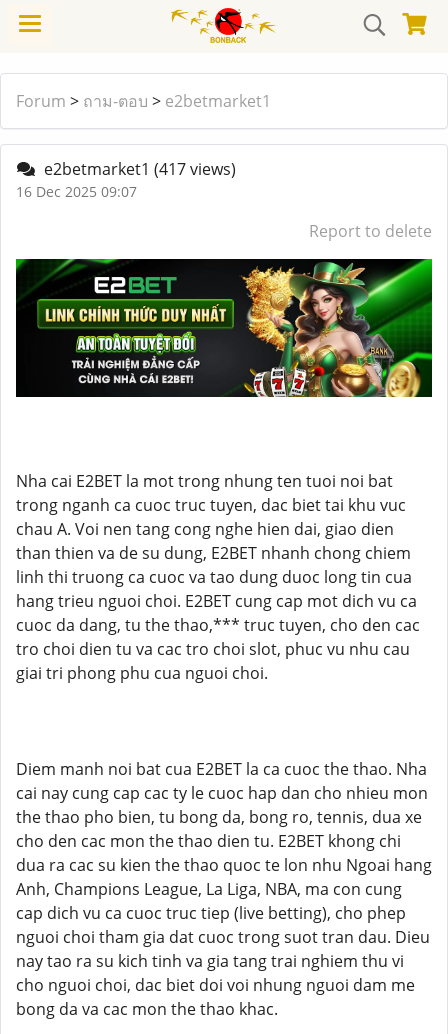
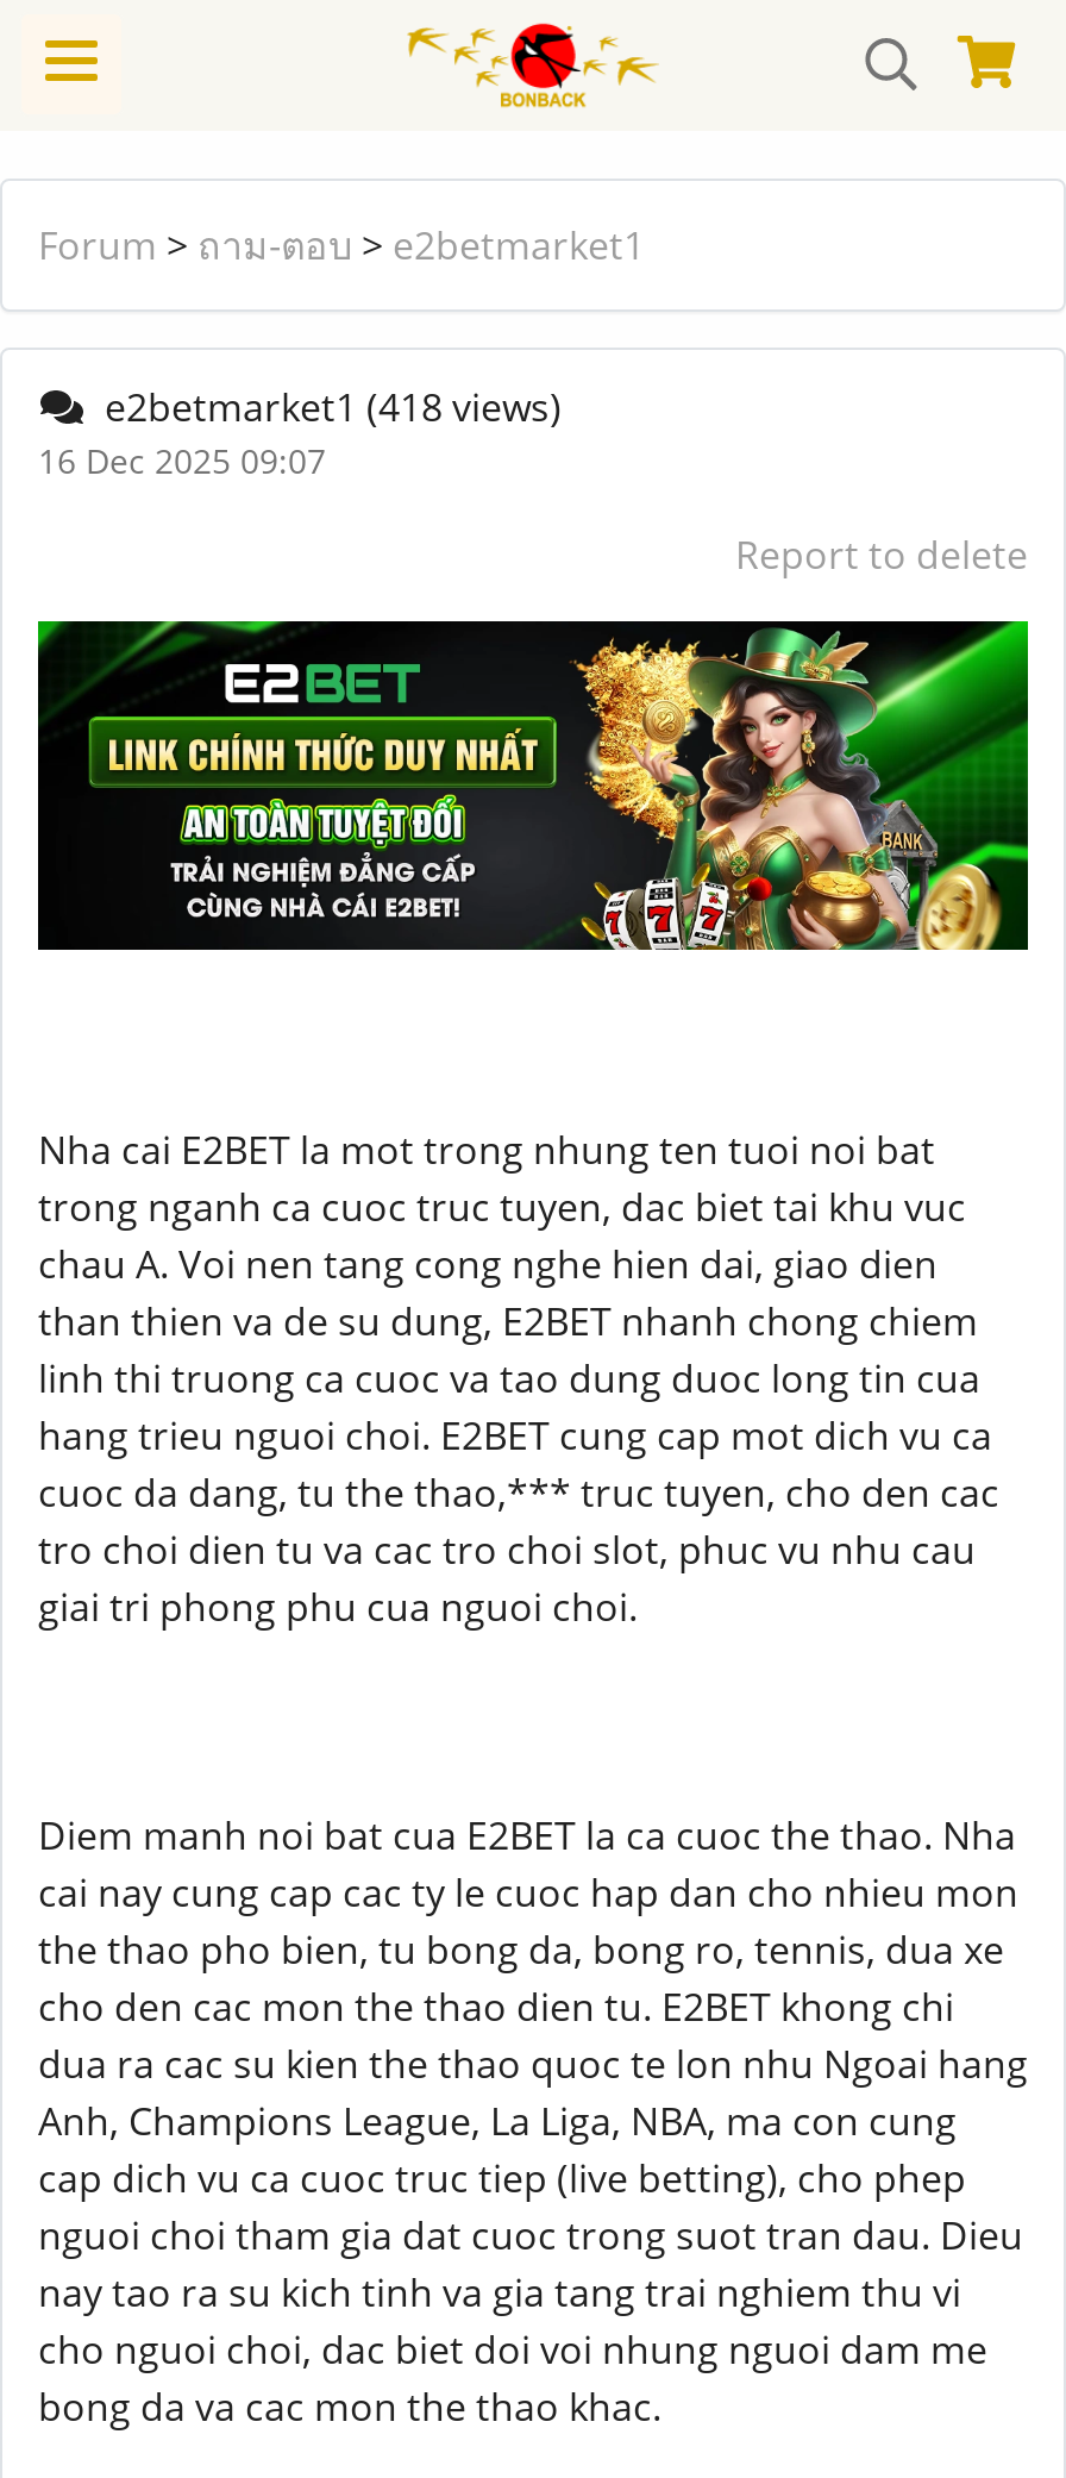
[36,158,236,180] e2betmarket1 (417 views) -> [86,381,562,433] e2betmarket1 (418 views)

